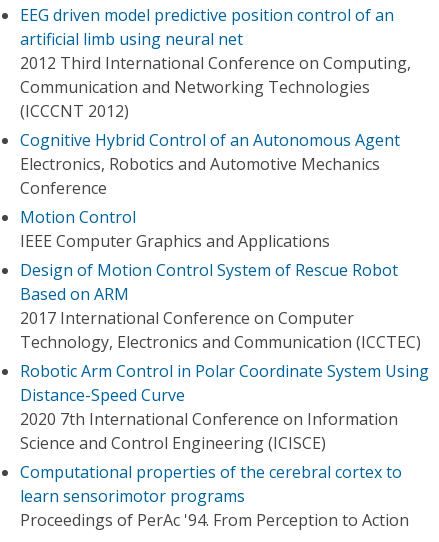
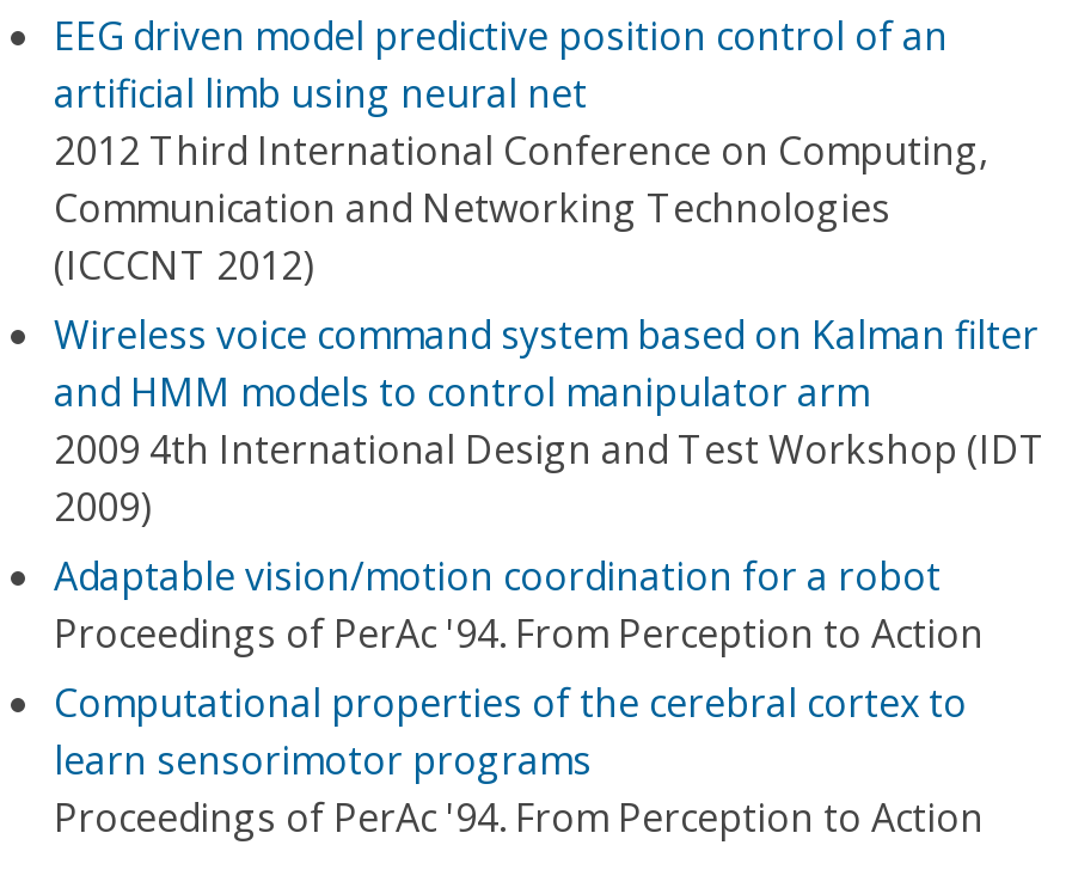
[20,129,429,454] Cognitive Hybrid Control of an Autonomous Agent | Electronics, Robotics and Automotive Mechanics | Conference | Motion Control | IEEE Computer Graphics and Applications | Design of Motion Control System of Rescue Robot | Based on ARM | 2017 International Conference on Computer | Technology, Electronics and Communication (ICCTEC) | Robotic Arm Control in Polar Coordinate System Using | Distance-Speed Curve | 2020 7th International Conference on Information | Science and Control Engineering (ICISCE) -> [54,308,1046,660] Wireless voice command system based on Kalman filter | and HMM models to control manipulator arm | 2009 4th International Design and Test Workshop (IDT | 2009) | Adaptable vision/motion coordination for a robot | Proceedings of PerAc '94. From Perception to Action

